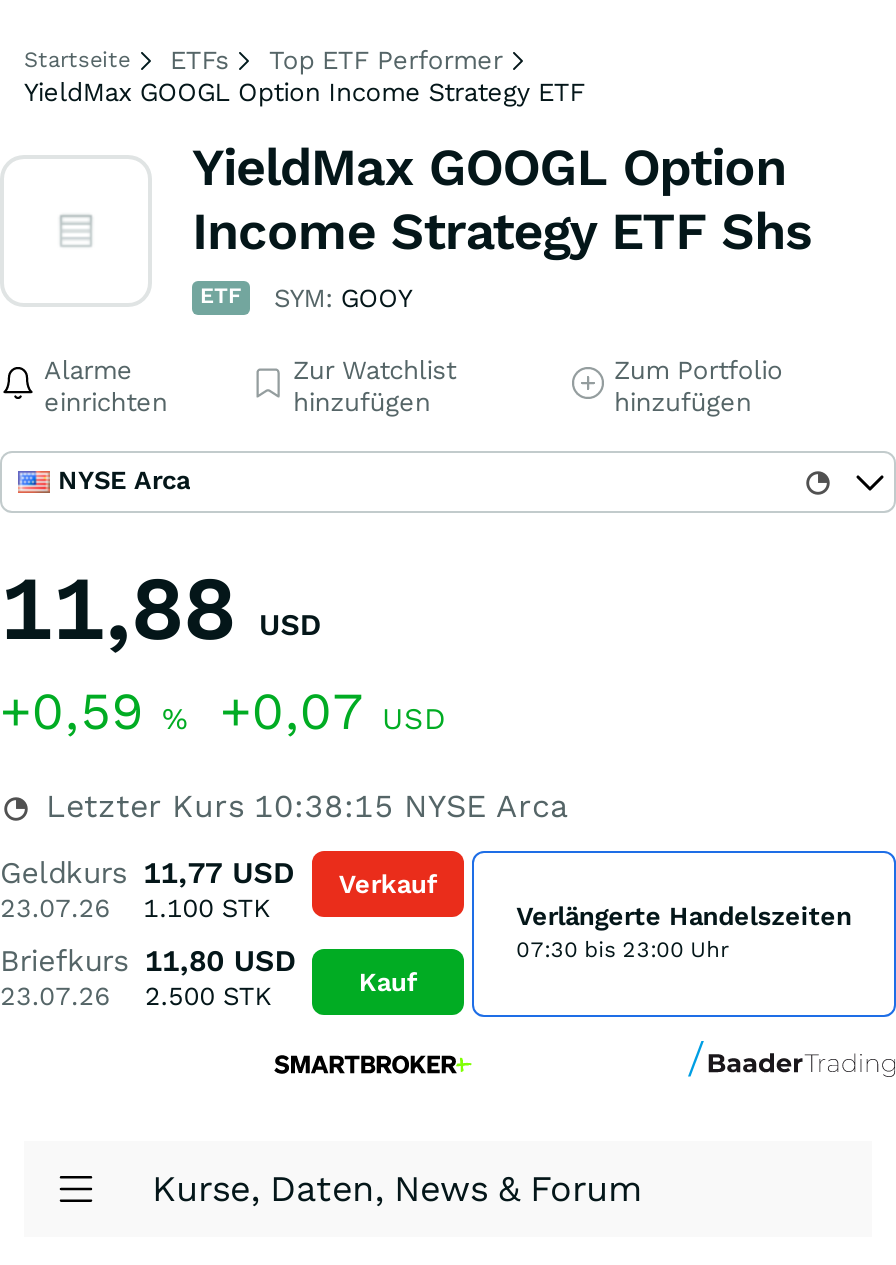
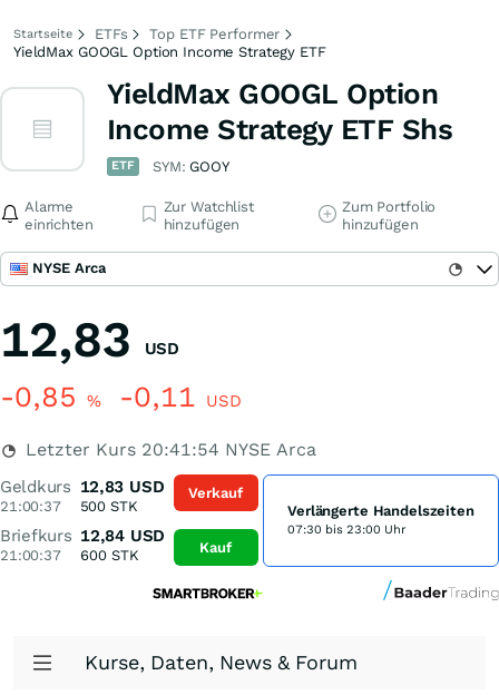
[0,555,321,661] 11,88 USD -> [0,310,179,369] 12,83 USD
[0,681,446,741] +0,59% +0,07 USD -> [0,380,242,413] -0,85% -0,11 USD
[36,787,568,825] Letzter Kurs 10:38:15 NYSE Arca -> [20,439,316,460] Letzter Kurs 20:41:54 NYSE Arca
[0,855,437,898] Geldkurs 11,77 USD Verkauf -> [0,477,243,501] Geldkurs 12,83 USD Verkauf
[0,893,110,923] 23.07.26 -> [0,498,61,515] 21:00:37
[143,893,271,923] 1.100 STK -> [80,498,138,515] 500 STK
[0,943,296,979] Briefkurs 11,80 USD -> [0,526,165,546] Briefkurs 12,84 USD
[0,981,110,1011] 23.07.26 -> [0,547,61,564] 21:00:37
[145,981,272,1011] 2.500 STK -> [81,547,139,564] 600 STK

